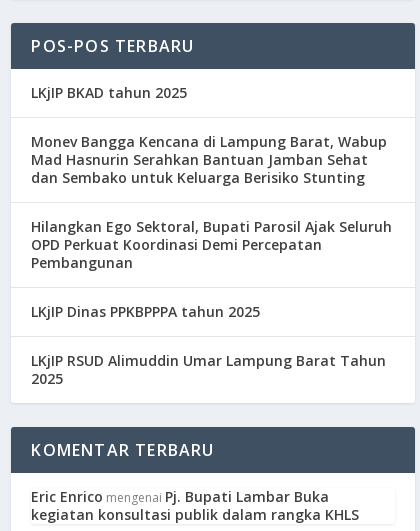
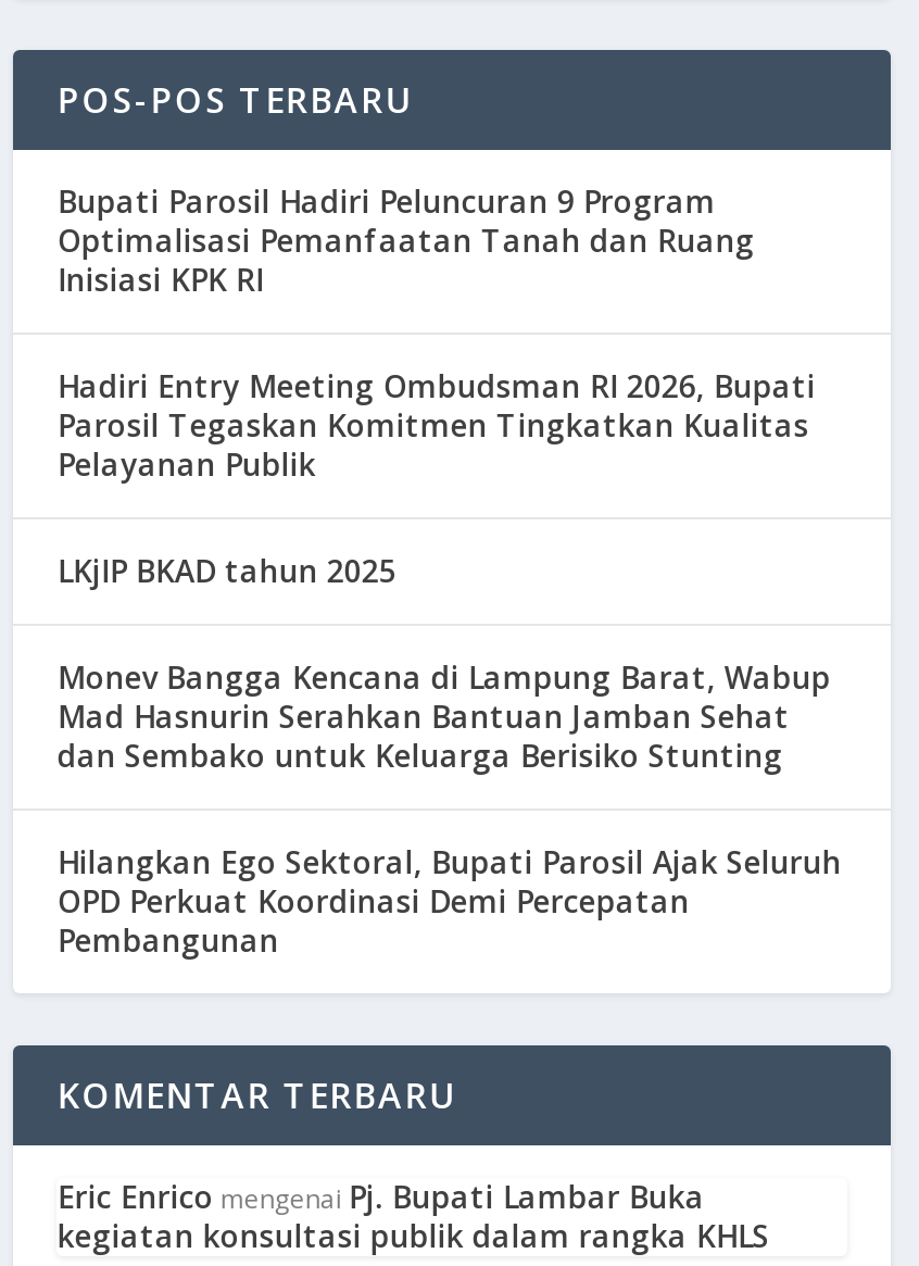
none -> [57,180,816,484] Bupati Parosil Hadiri Peluncuran 9 Program | Optimalisasi Pemanfaatan Tanah dan Ruang | Inisiasi KPK RI | Hadiri Entry Meeting Ombudsman RI 2026, Bupati | Parosil Tegaskan Komitmen Tingkatkan Kualitas | Pelayanan Publik
moved [31,83,392,272] -> [57,549,842,960]: LKjIP BKAD tahun 2025 | Monev Bangga Kencana di Lampung Barat, Wabup | Mad Hasnurin Serahkan Bantuan Jamban Sehat | dan Sembako untuk Keluarga Berisiko Stunting | Hilangkan Ego Sektoral, Bupati Parosil Ajak Seluruh | OPD Perkuat Koordinasi Demi Percepatan | Pembangunan
[31,302,386,388] LKjIP Dinas PPKВРРРА tahun 2025 | LKjIP RSUD Alimuddin Umar Lampung Barat Tahun | 2025 -> none

